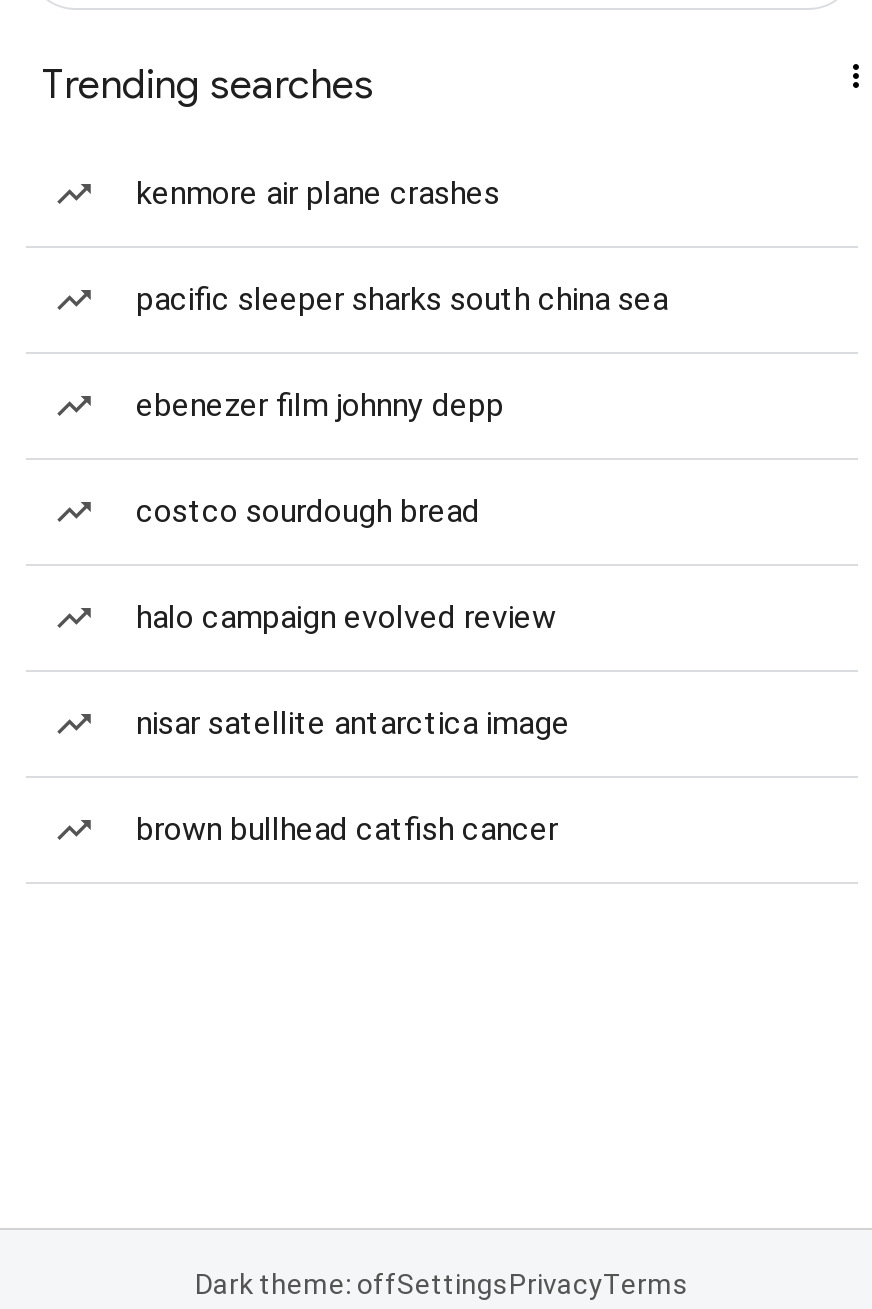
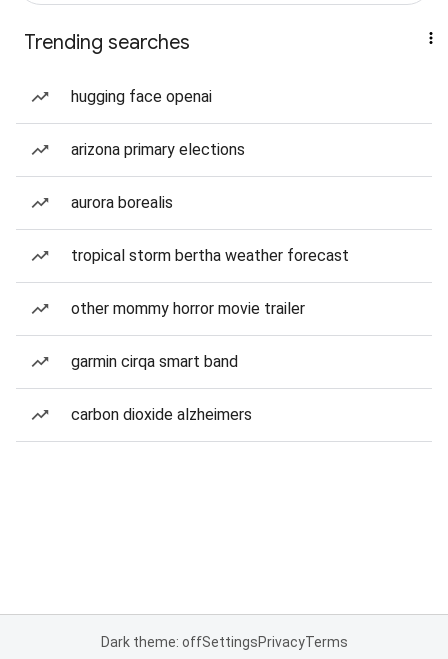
[136,174,500,212] kenmore air plane crashes -> [71,87,212,106] hugging face openai
[136,280,668,318] pacific sleeper sharks south china sea -> [71,140,245,159] arizona primary elections
[136,386,504,424] ebenezer film johnny depp -> [71,193,173,212] aurora borealis
[136,492,480,530] costco sourdough bread -> [71,246,349,265] tropical storm bertha weather forecast
[136,598,556,636] halo campaign evolved review -> [71,299,305,318] other mommy horror movie trailer
[136,704,570,742] nisar satellite antarctica image -> [71,352,238,371] garmin cirqa smart band
[136,810,558,848] brown bullhead catfish cancer -> [71,405,252,424] carbon dioxide alzheimers

